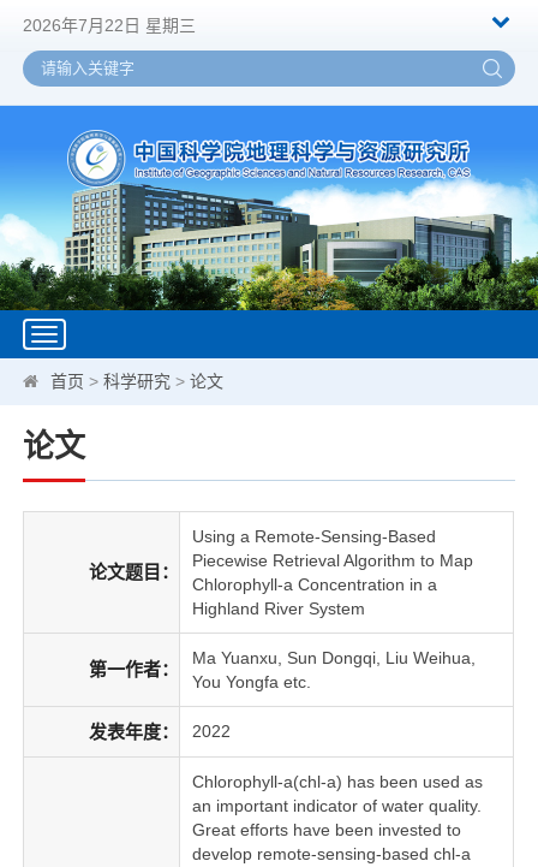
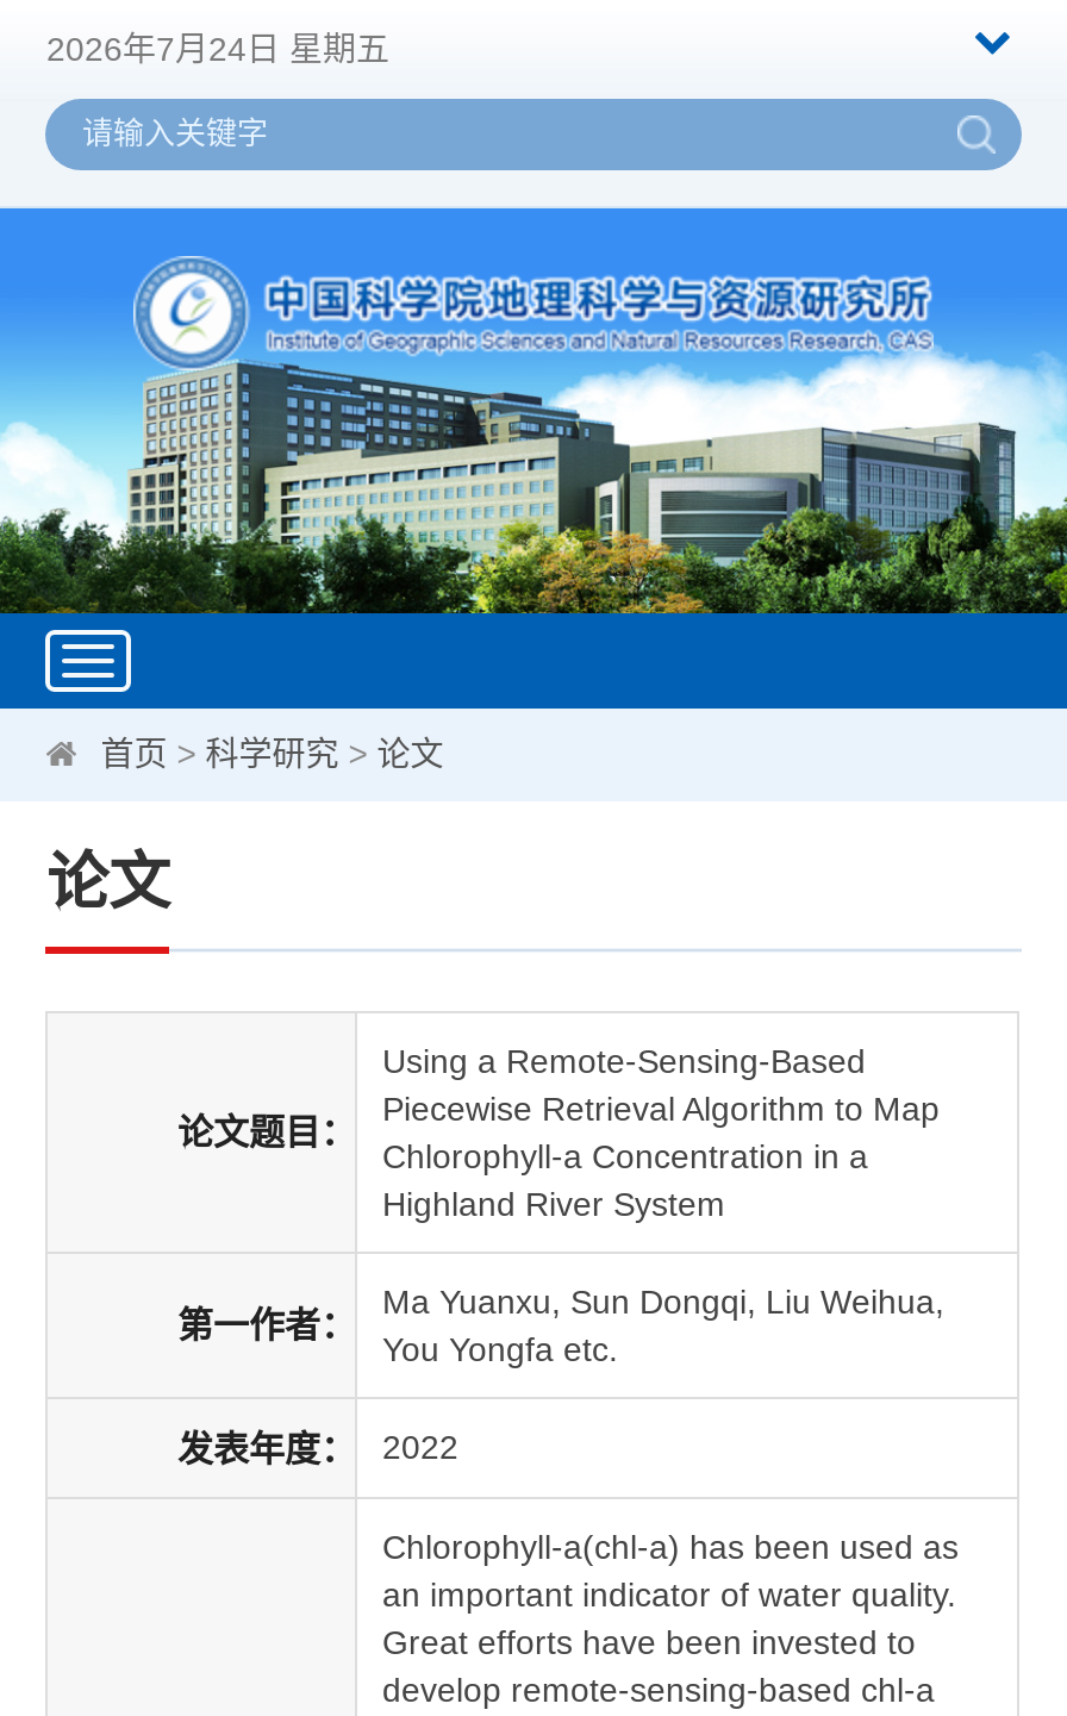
[23,16,196,35] 2026年7月22日 星期三 -> [46,30,389,68] 2026年7月24日 星期五

